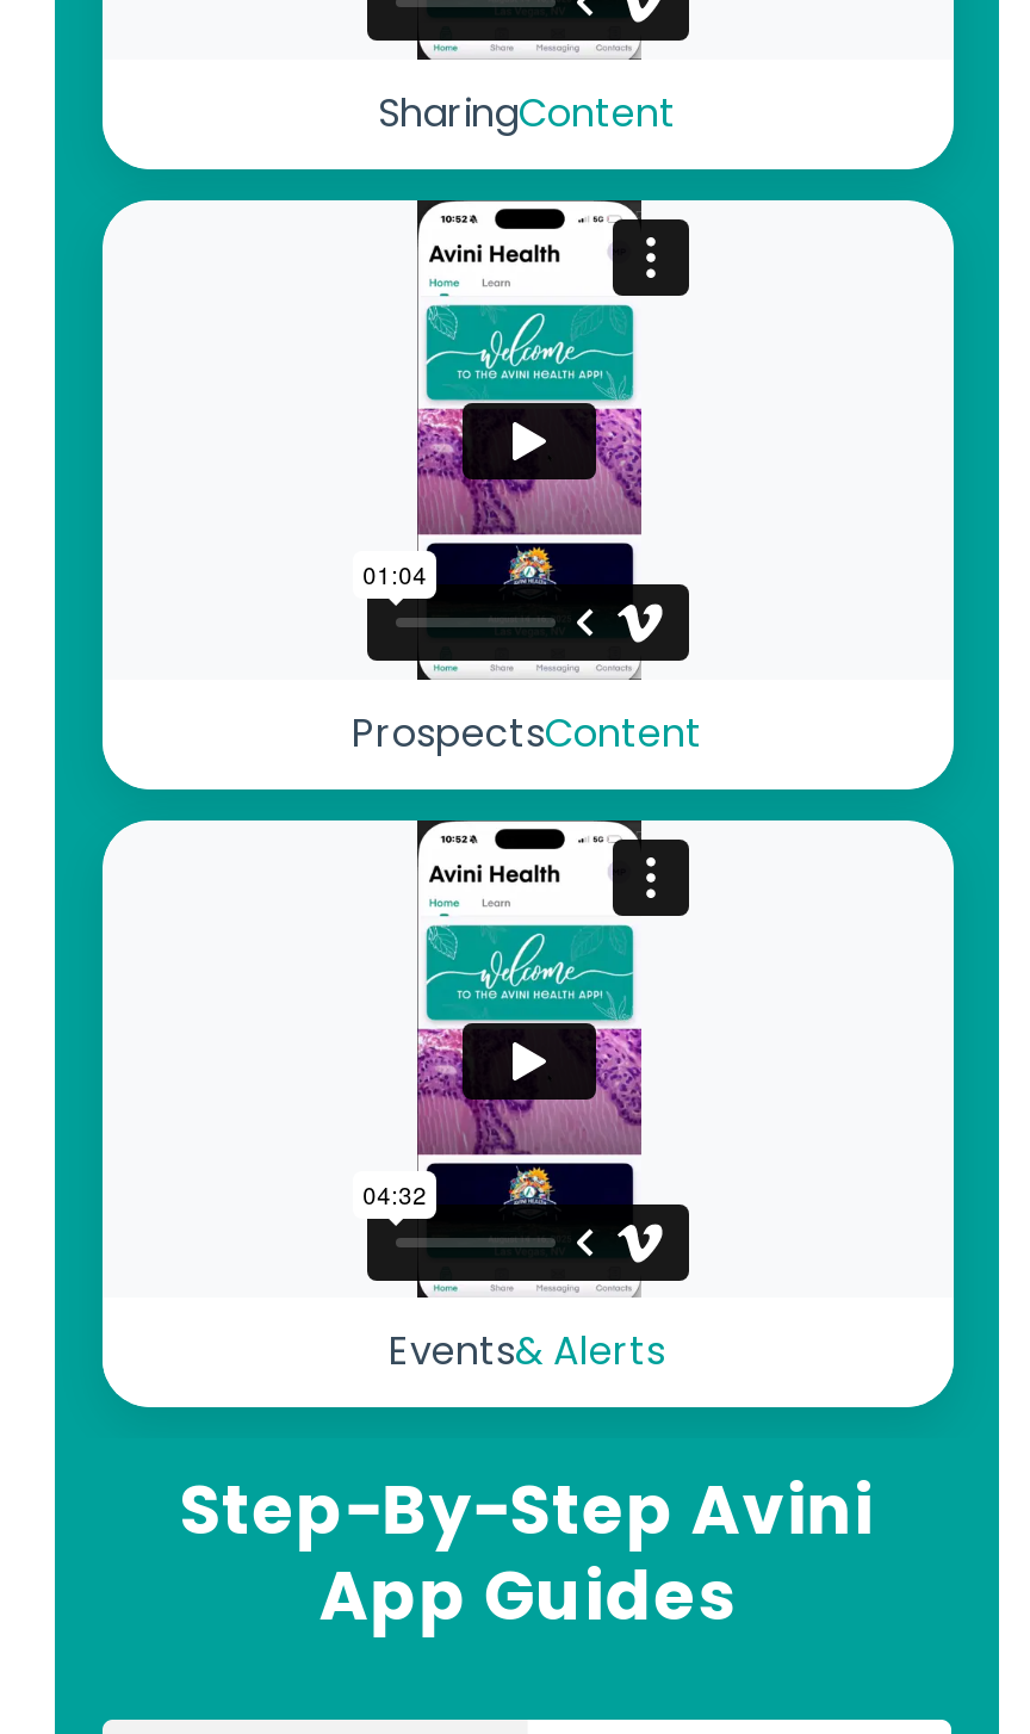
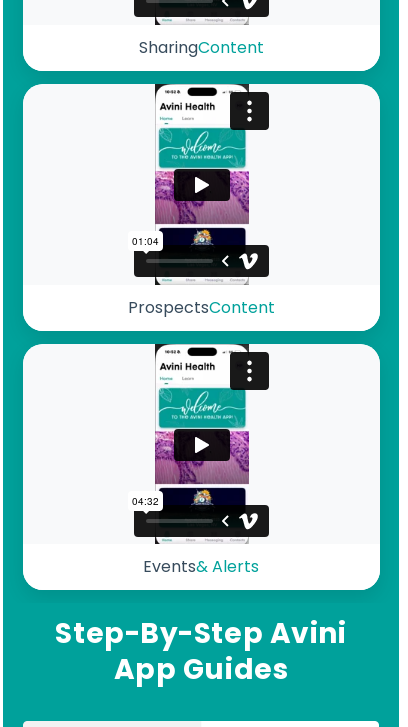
[596,219,689,310] [image] -> [229,91,270,131] [image]
[596,840,689,930] [image] -> [229,351,270,391] [image]

